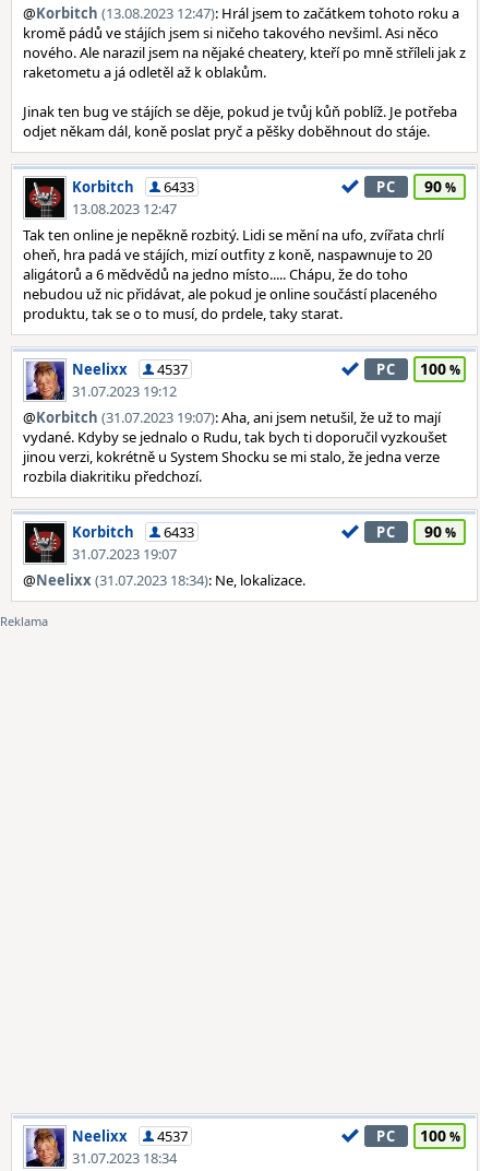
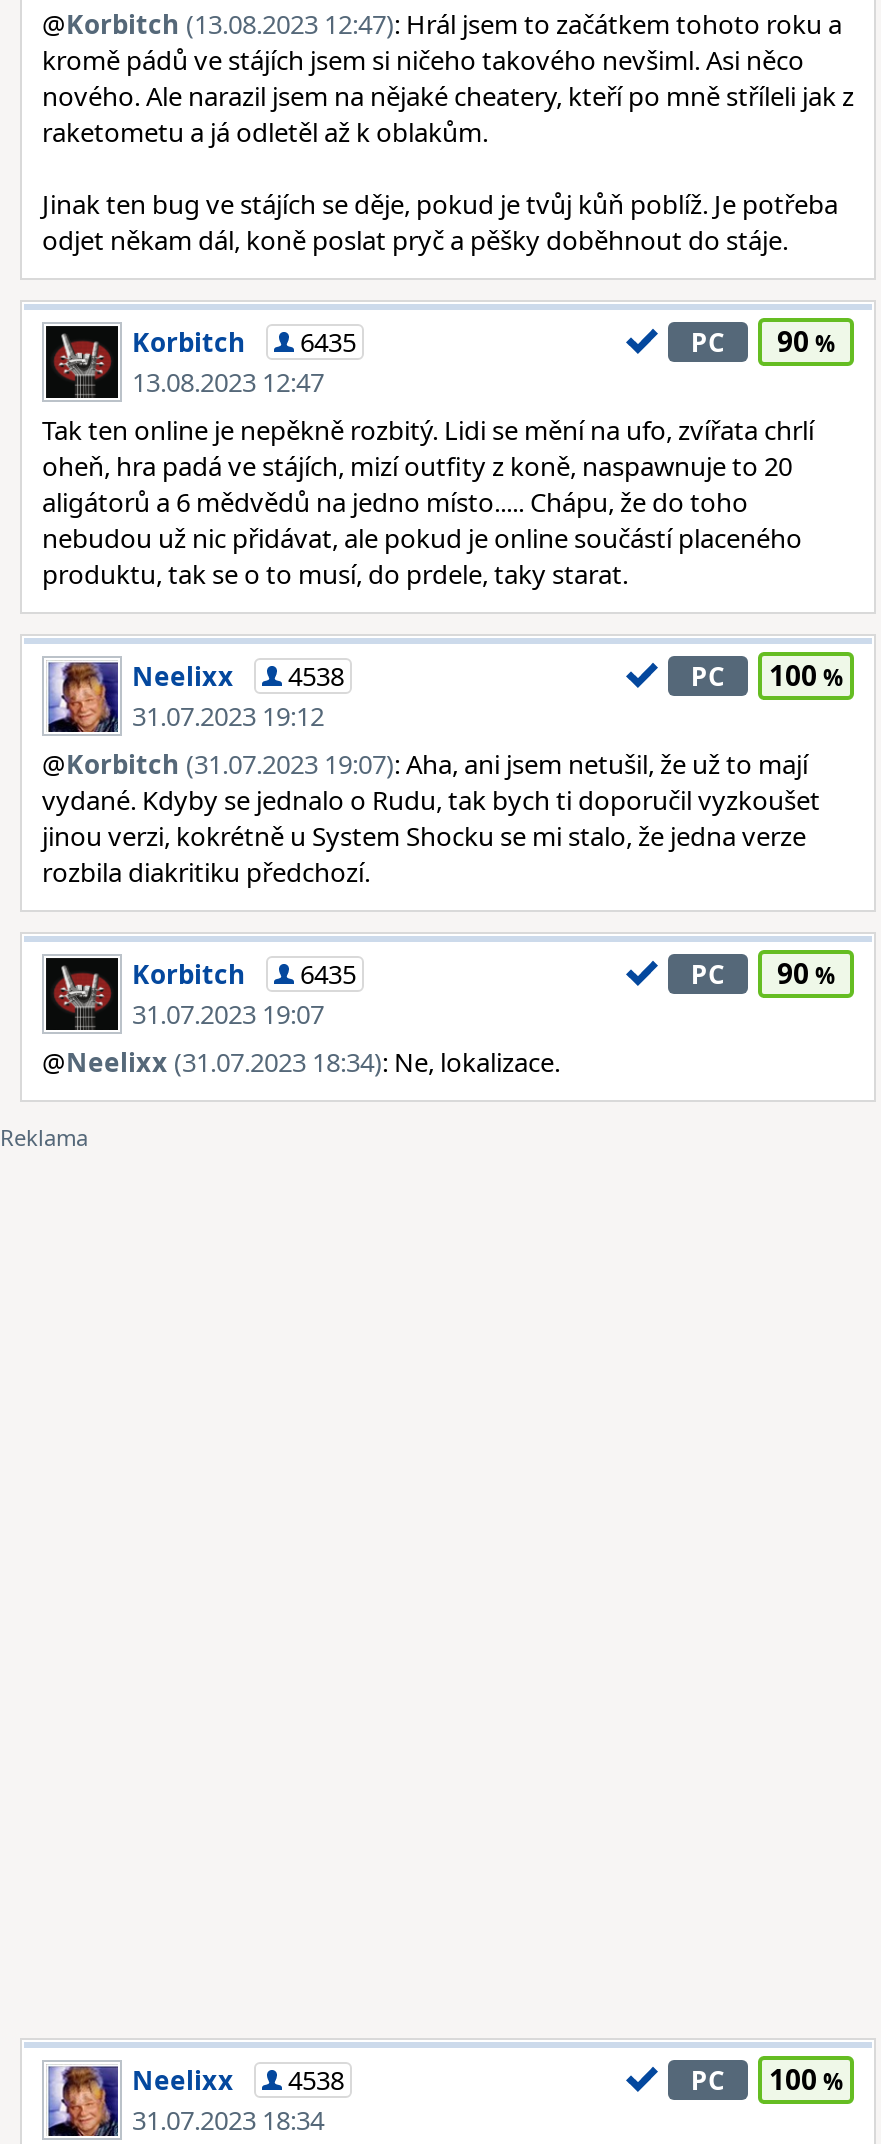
[72,177,194,197] Korbitch 6433 -> [132,324,356,360] Korbitch 6435
[72,359,188,379] Neelixx 4537 -> [132,658,344,694] Neelixx 4538
[72,522,194,542] Korbitch 6433 -> [132,956,356,992] Korbitch 6435
[72,1126,188,1146] Neelixx 4537 -> [132,2062,344,2098] Neelixx 4538

